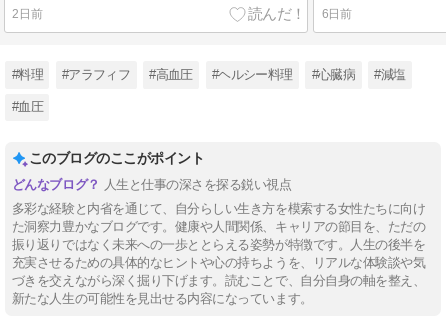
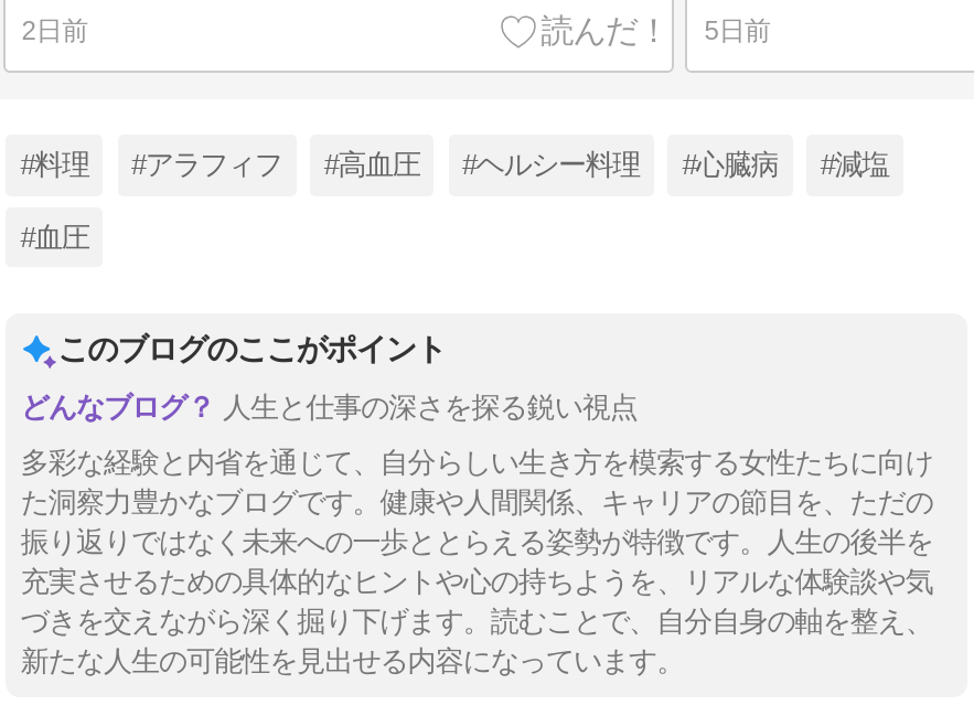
[322,7,352,21] 6日前 -> [704,15,770,46] 5日前

